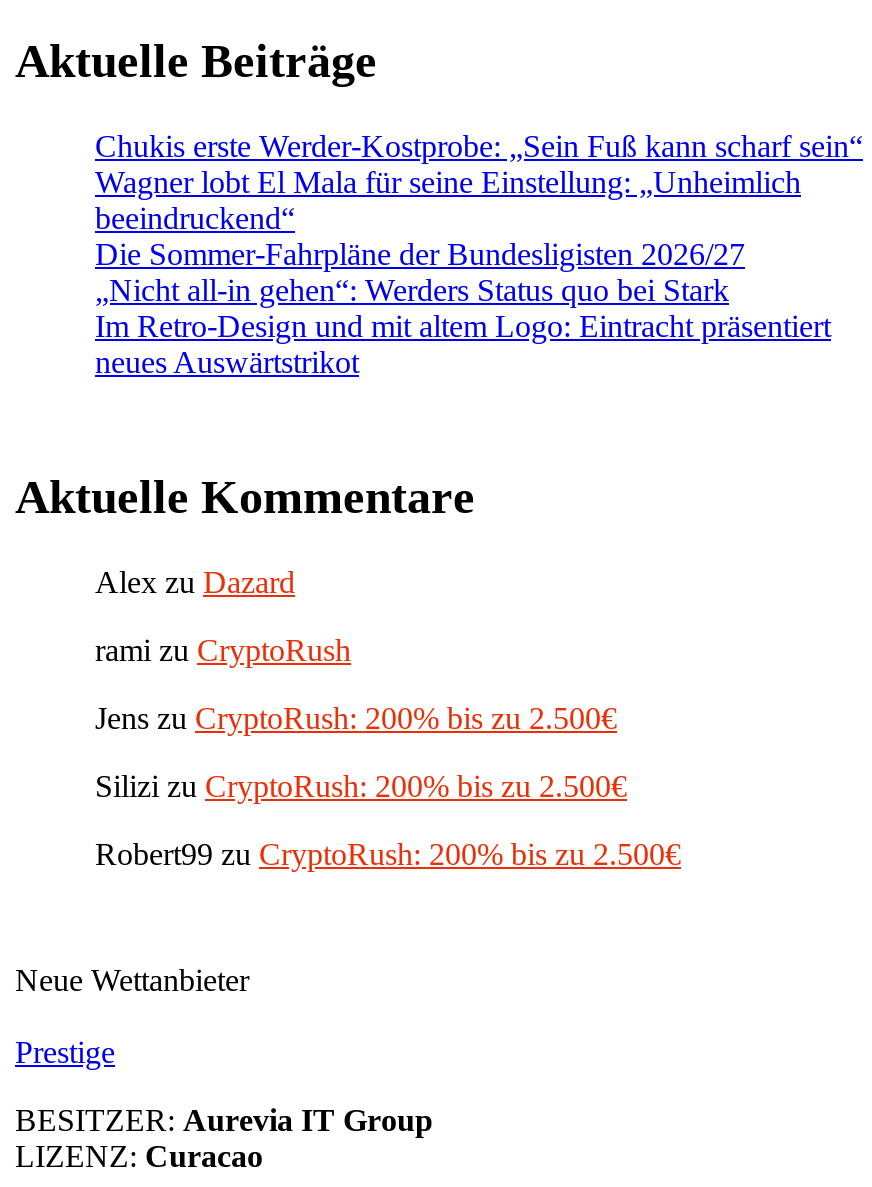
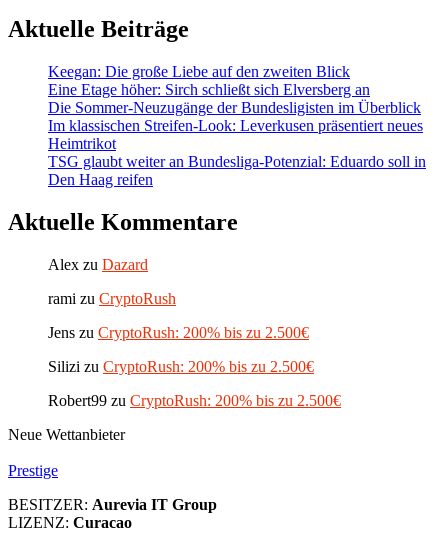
[95,129,863,379] Chukis erste Werder-Kostprobe: „Sein Fuß kann scharf sein“ | Wagner lobt El Mala für seine Einstellung: „Unheimlich | beeindruckend“ | Die Sommer-Fahrpläne der Bundesligisten 2026/27 | „Nicht all-in gehen“: Werders Status quo bei Stark | Im Retro-Design und mit altem Logo: Eintracht präsentiert | neues Auswärtstrikot -> [48,63,426,188] Keegan: Die große Liebe auf den zweiten Blick | Eine Etage höher: Sirch schließt sich Elversberg an | Die Sommer-Neuzugänge der Bundesligisten im Überblick | Im klassischen Streifen-Look: Leverkusen präsentiert neues | Heimtrikot | TSG glaubt weiter an Bundesliga-Potenzial: Eduardo soll in | Den Haag reifen

